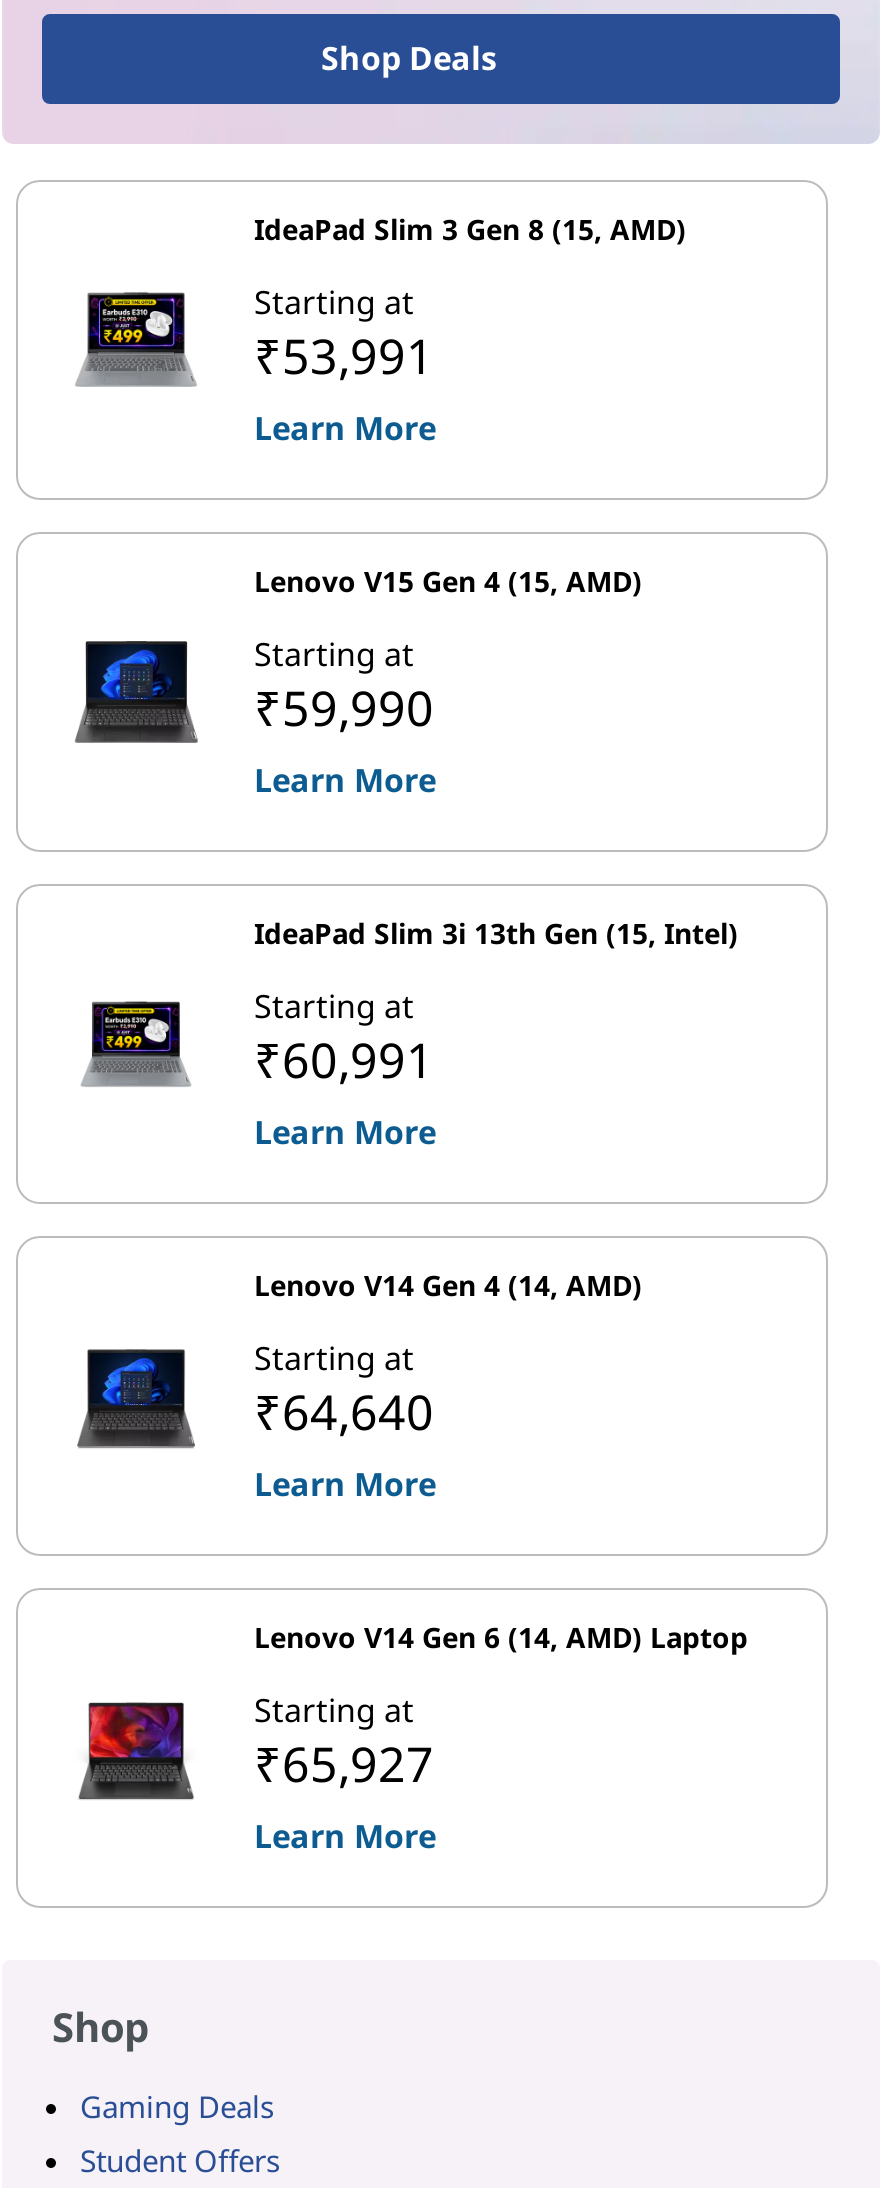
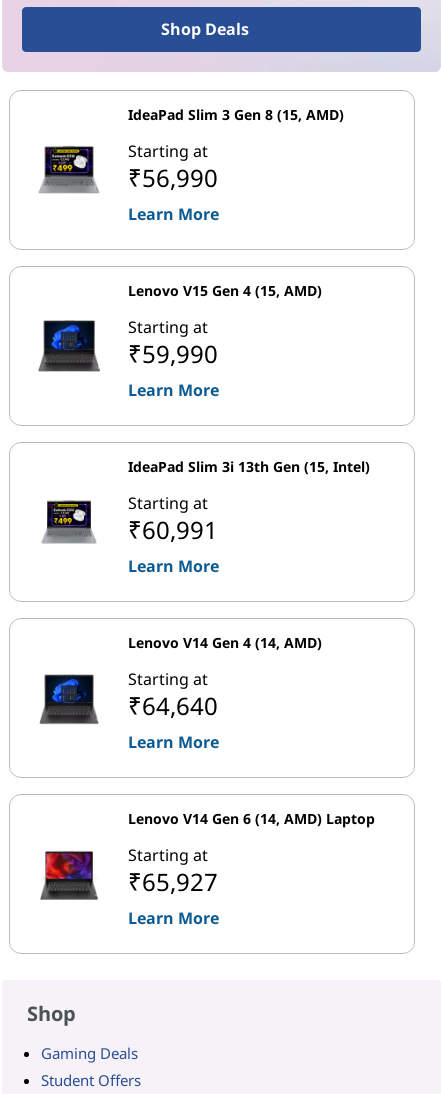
[254,322,434,388] ₹53,991 -> [128,161,218,194] ₹56,990

